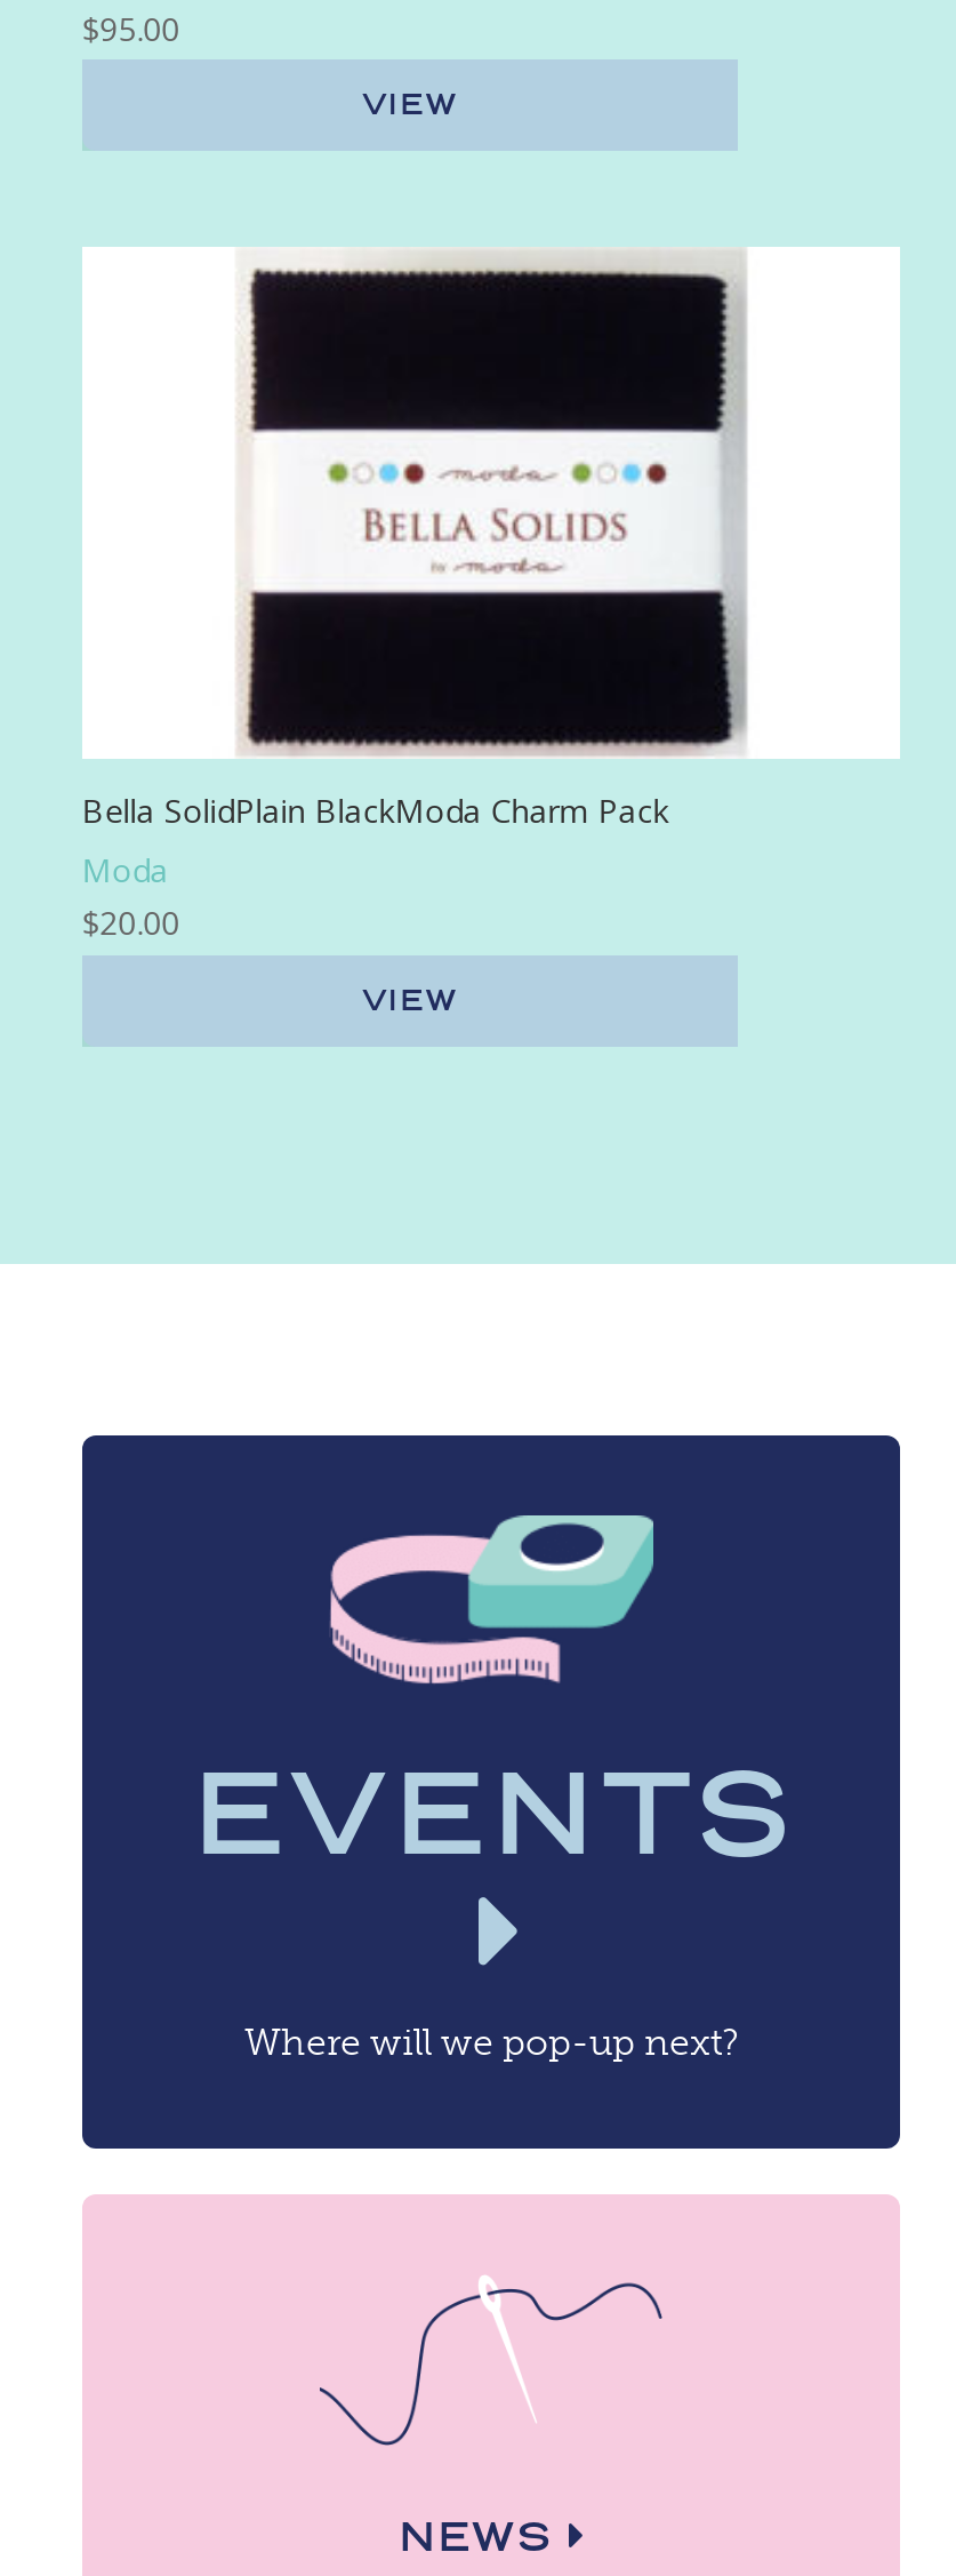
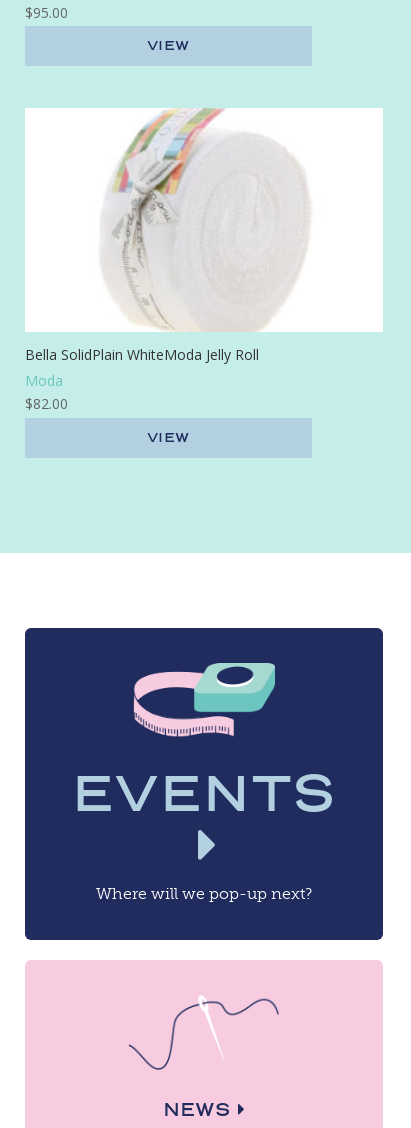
[82,249,747,832] [image] | Bella SolidPlain BlackModa Charm Pack -> [25,108,316,364] [image] | Bella SolidPlain WhiteModa Jelly Roll
[82,901,180,944] $20.00 -> [25,394,68,413] $82.00

